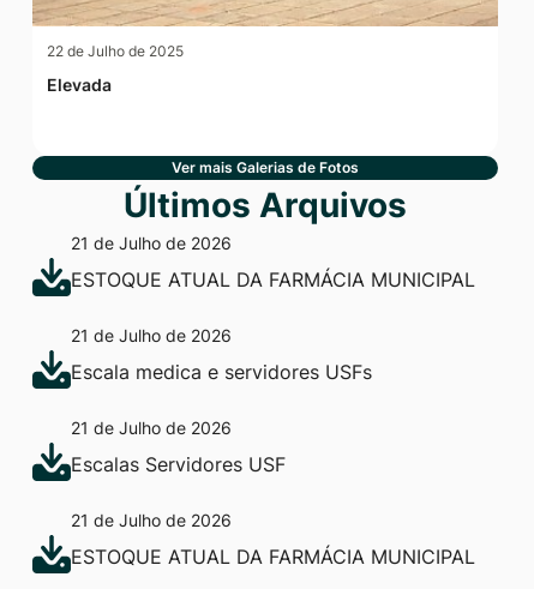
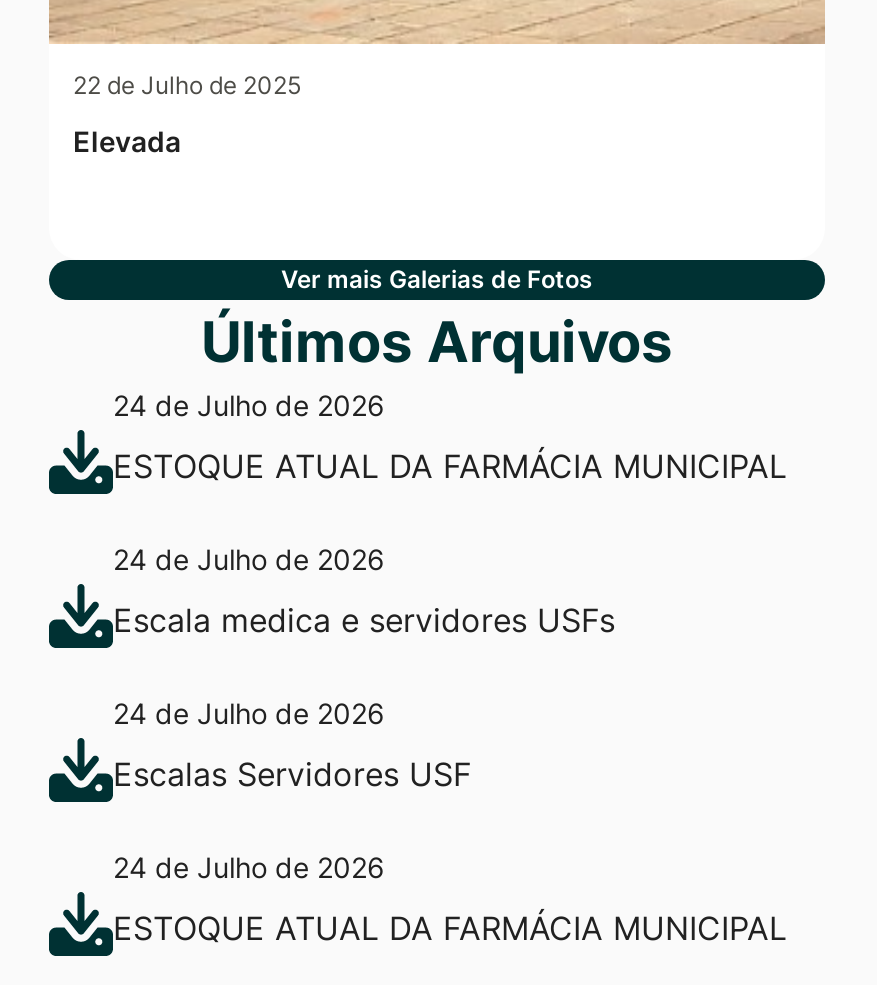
[71,232,232,253] 21 de Julho de 2026 -> [113,387,385,421] 24 de Julho de 2026
[71,325,232,345] 21 de Julho de 2026 -> [113,541,385,575] 24 de Julho de 2026
[71,417,232,437] 21 de Julho de 2026 -> [113,695,385,729] 24 de Julho de 2026
[71,509,232,530] 21 de Julho de 2026 -> [113,849,385,883] 24 de Julho de 2026

